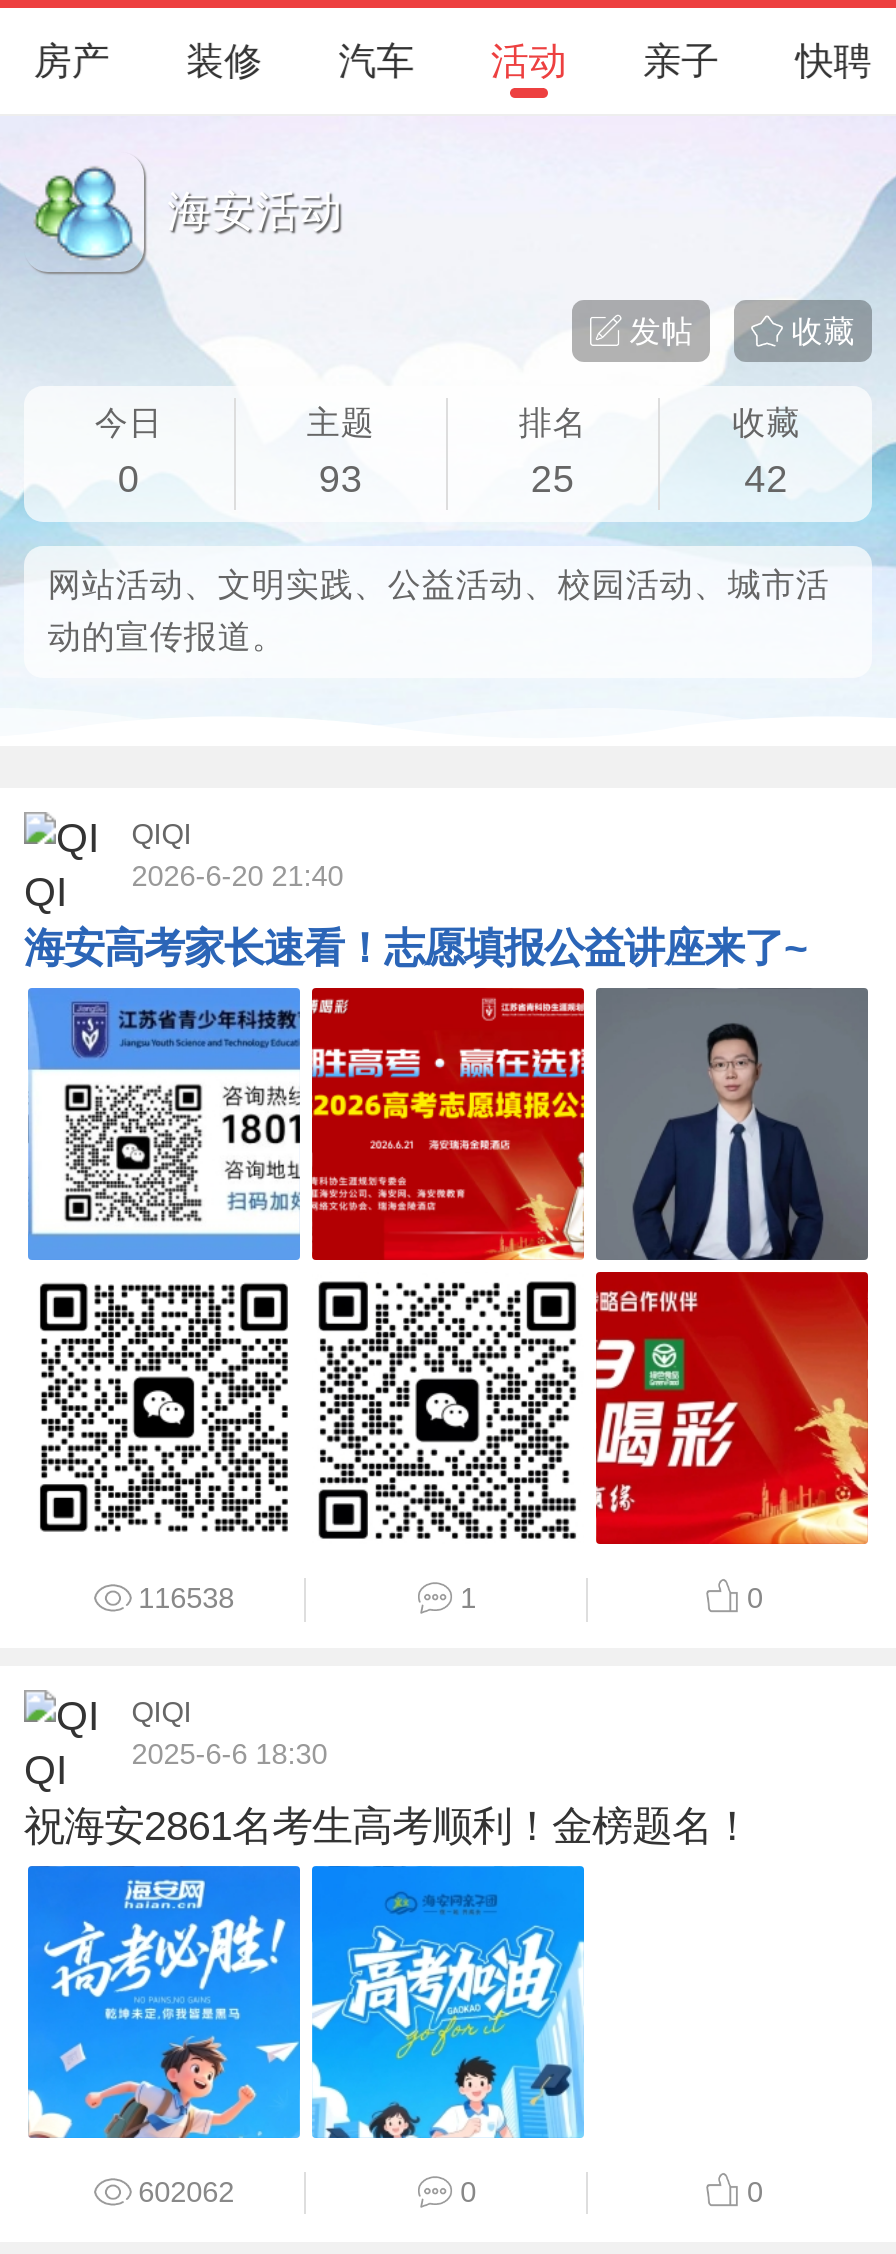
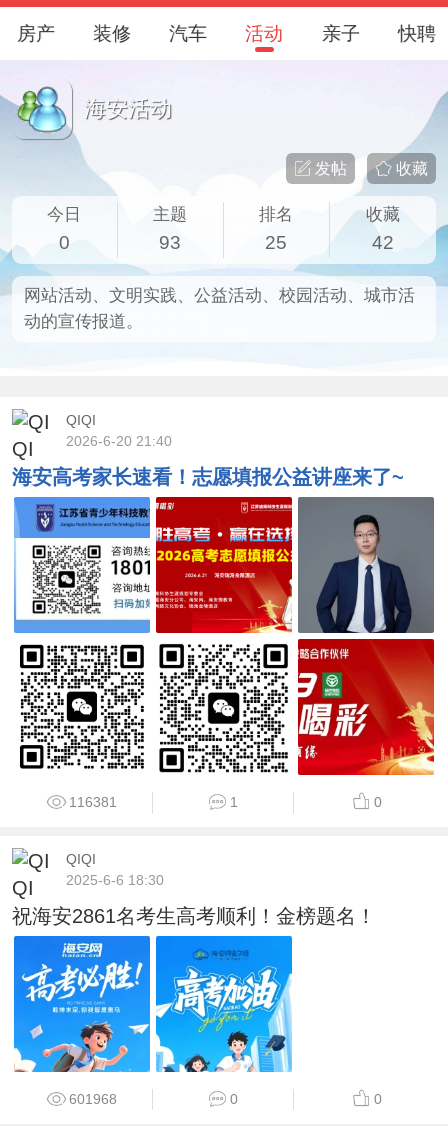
[138,1582,234,1614] 116538 -> [69,794,117,810] 116381
[138,2176,234,2208] 602062 -> [69,1091,117,1107] 601968

